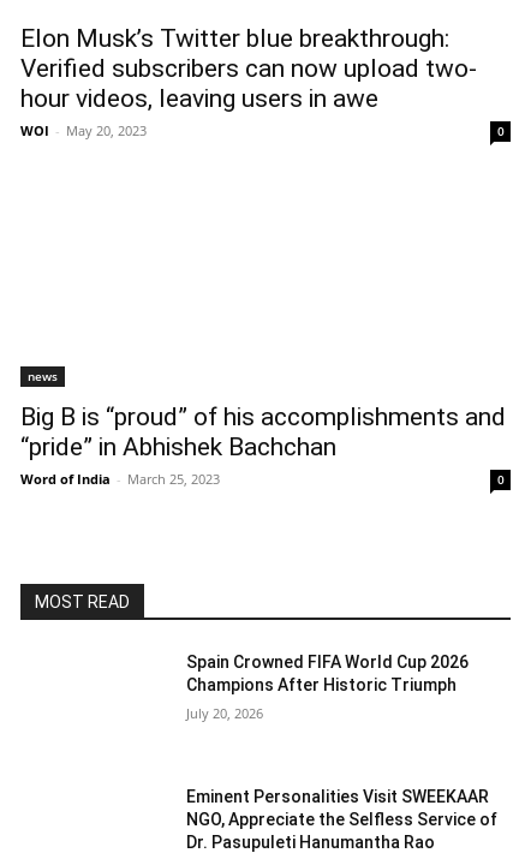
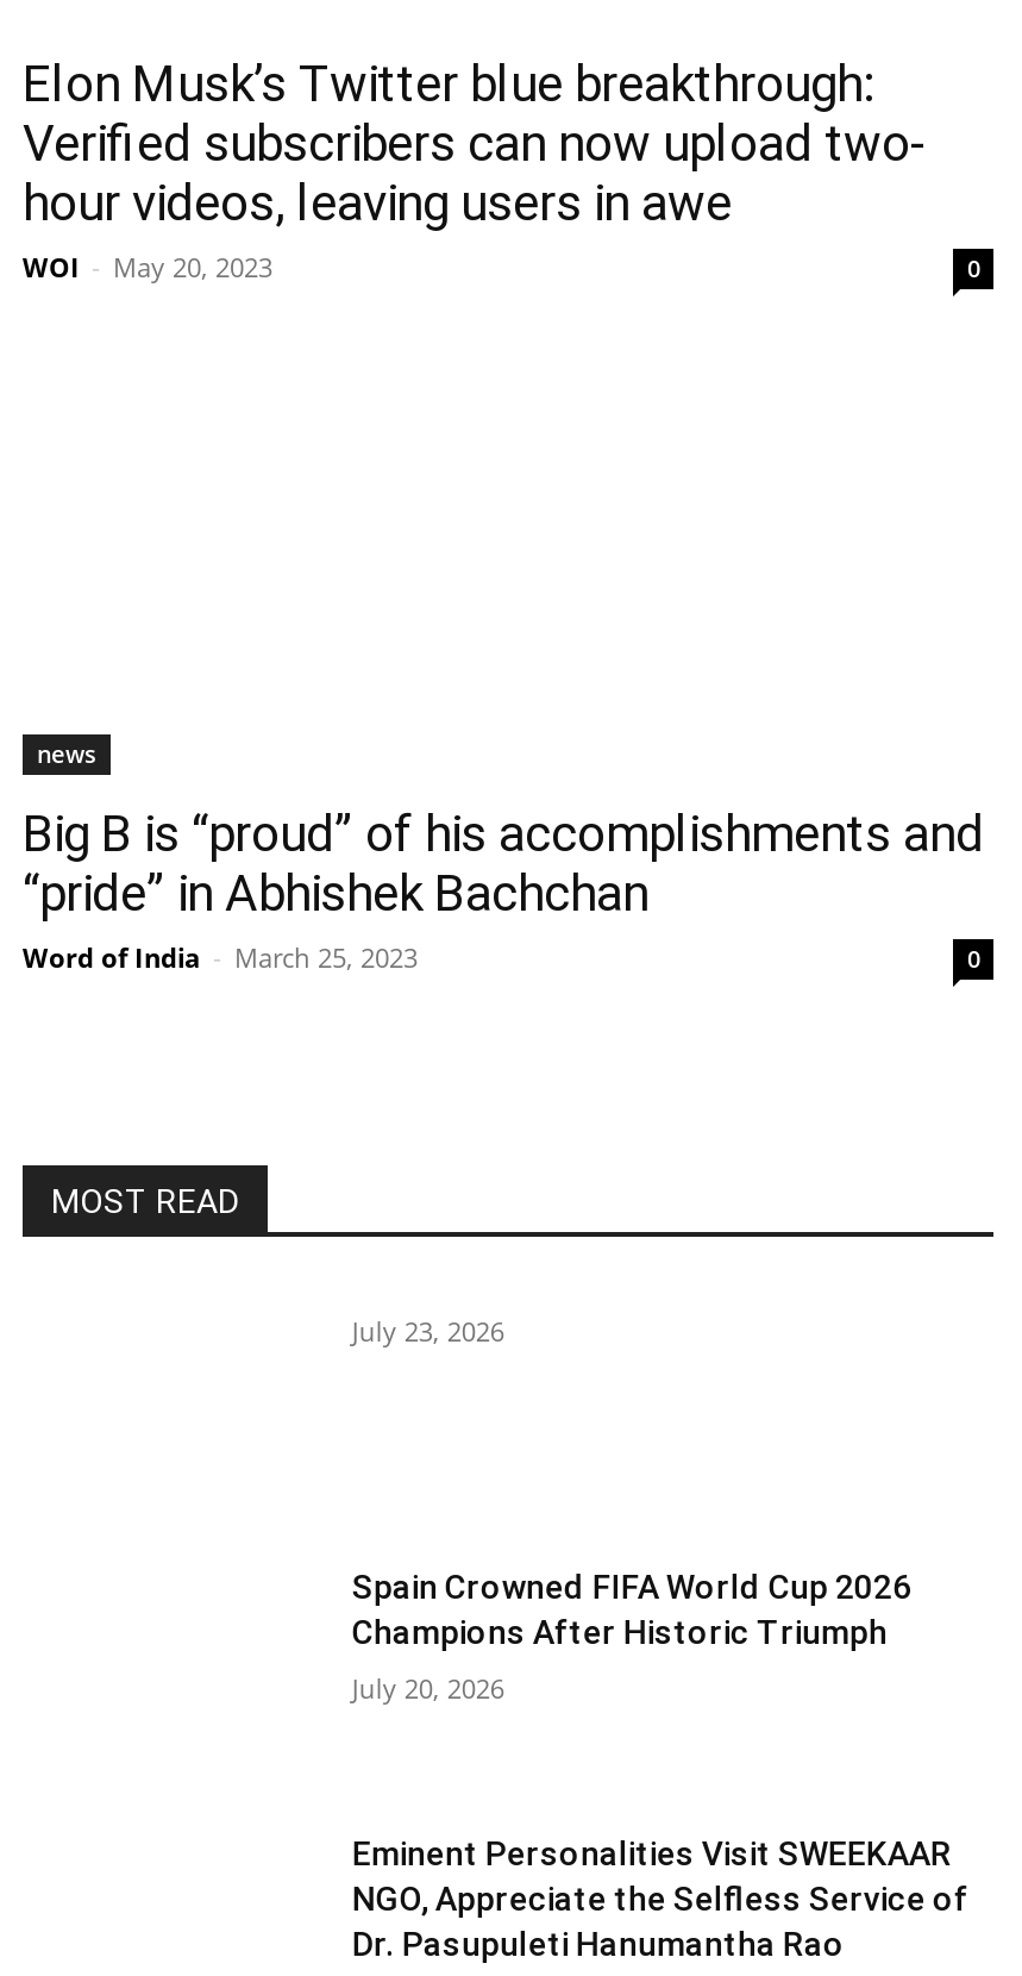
none -> [352,1314,504,1350] July 23, 2026

